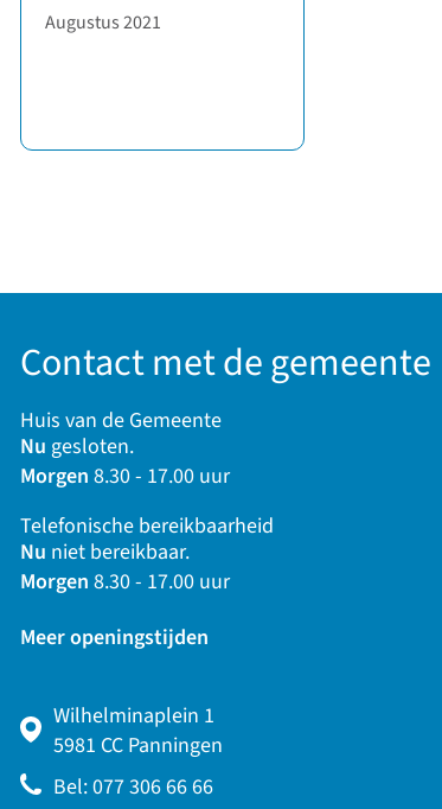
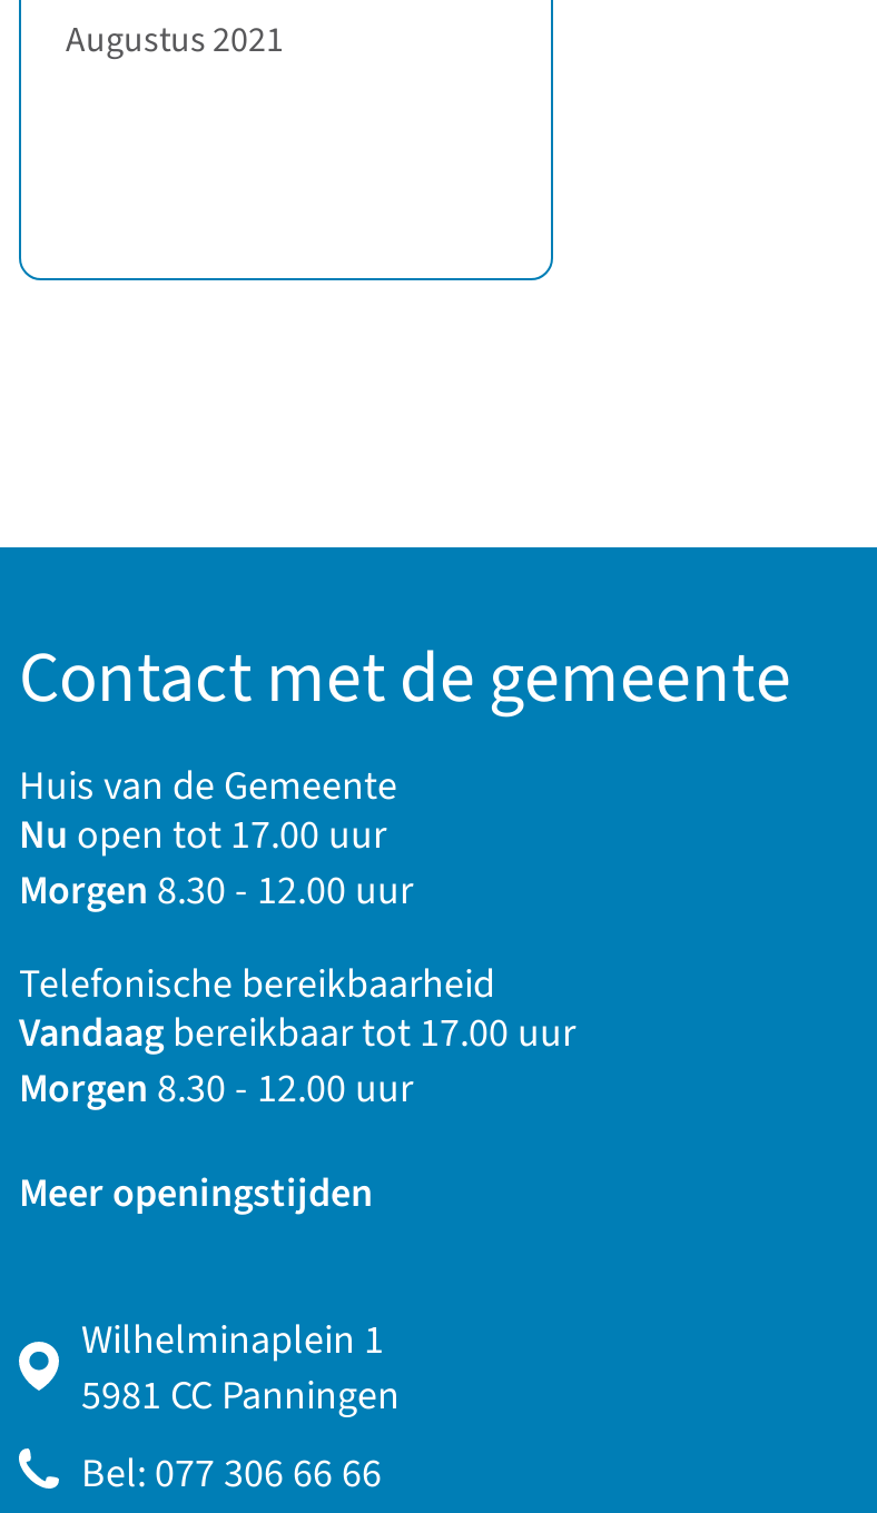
[20,432,230,491] Nu gesloten. | Morgen 8.30 - 17.00 uur -> [19,808,413,919] Nu open tot 17.00 uur | Morgen 8.30 - 12.00 uur
[20,537,230,597] Nu niet bereikbaar. | Morgen 8.30 - 17.00 uur -> [19,1006,575,1117] Vandaag bereikbaar tot 17.00 uur | Morgen 8.30 - 12.00 uur

